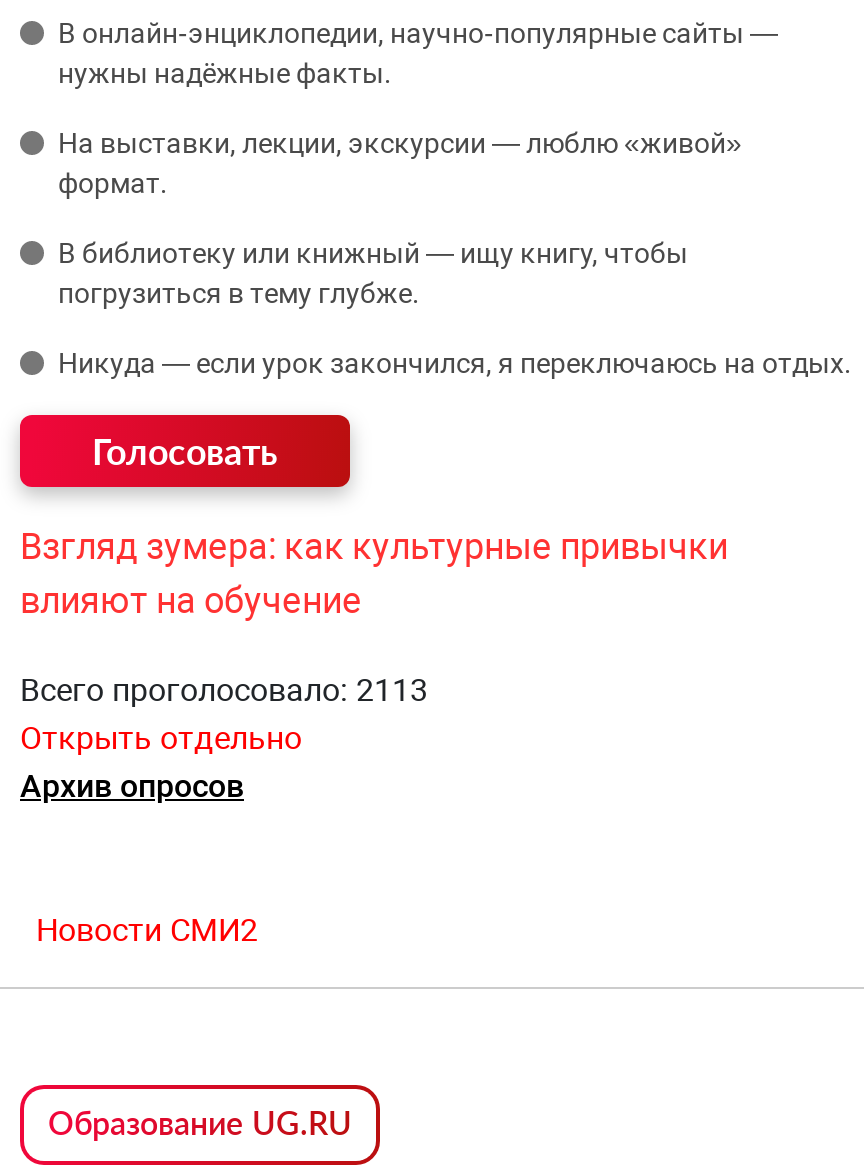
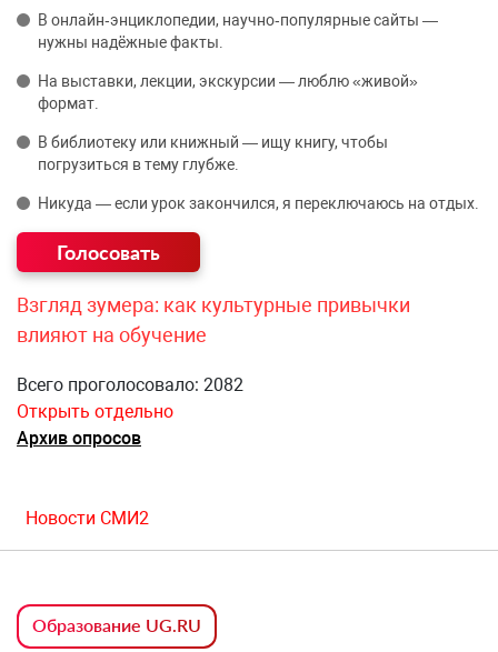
[20,671,428,709] Всего проголосовало: 2113 -> [17,374,243,396] Всего проголосовало: 2082

